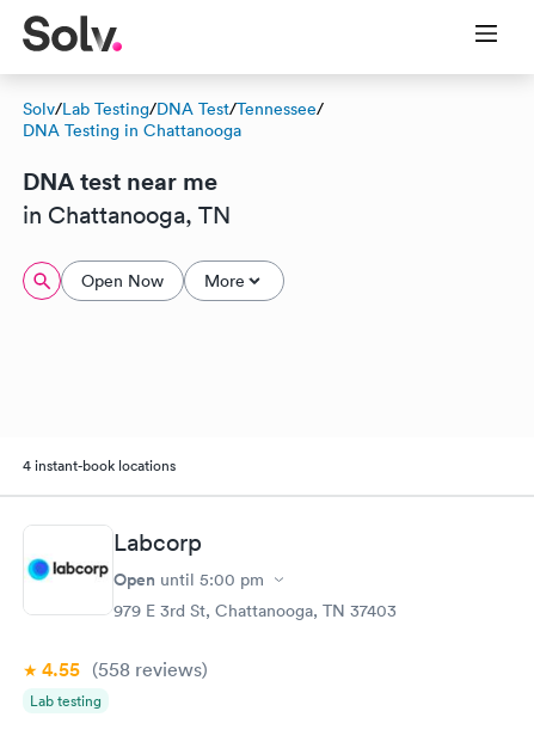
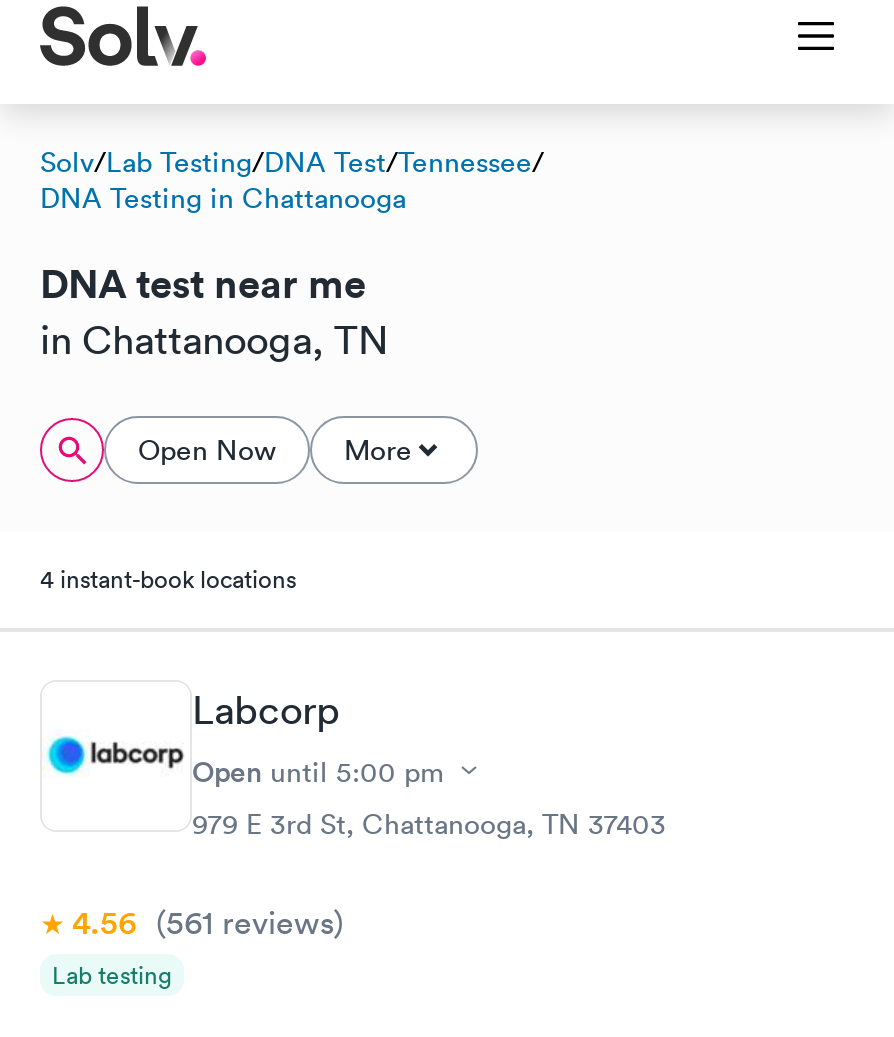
[42,658,208,683] 4.55 (558 reviews) -> [72,901,344,943] 4.56 (561 reviews)

